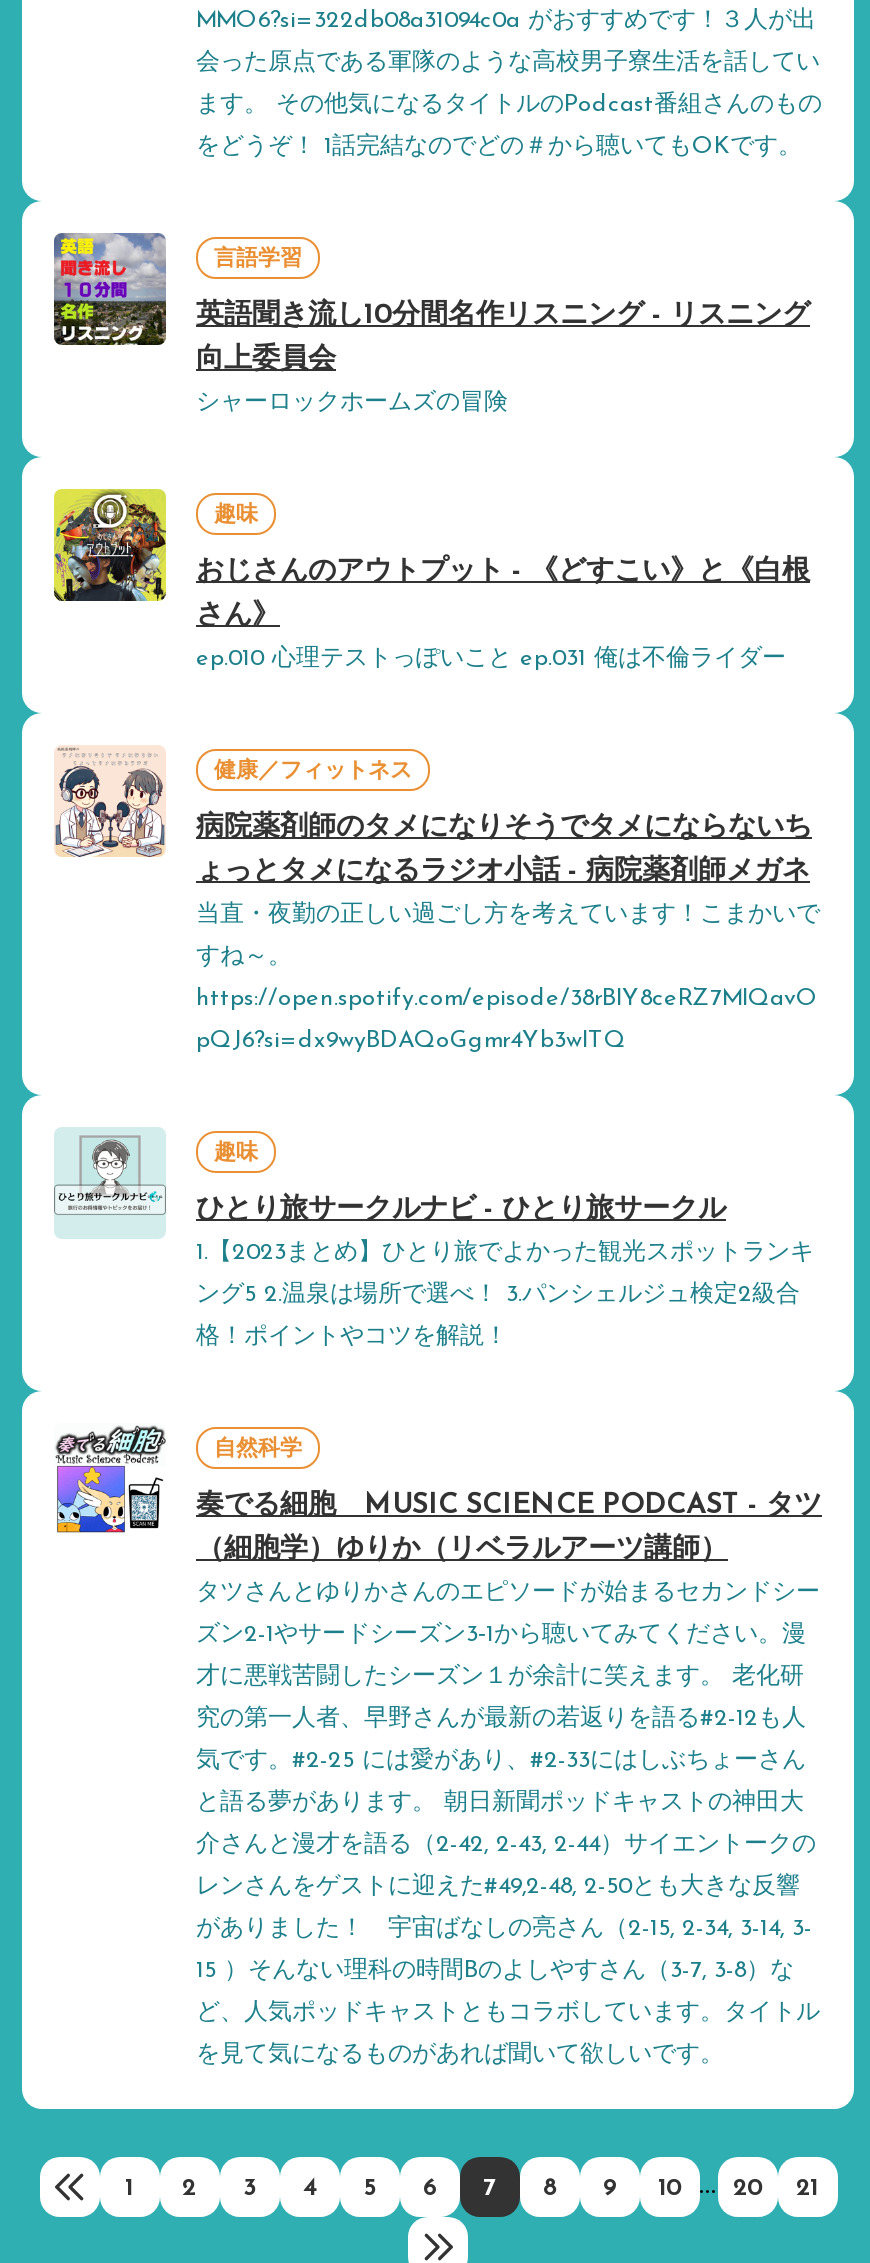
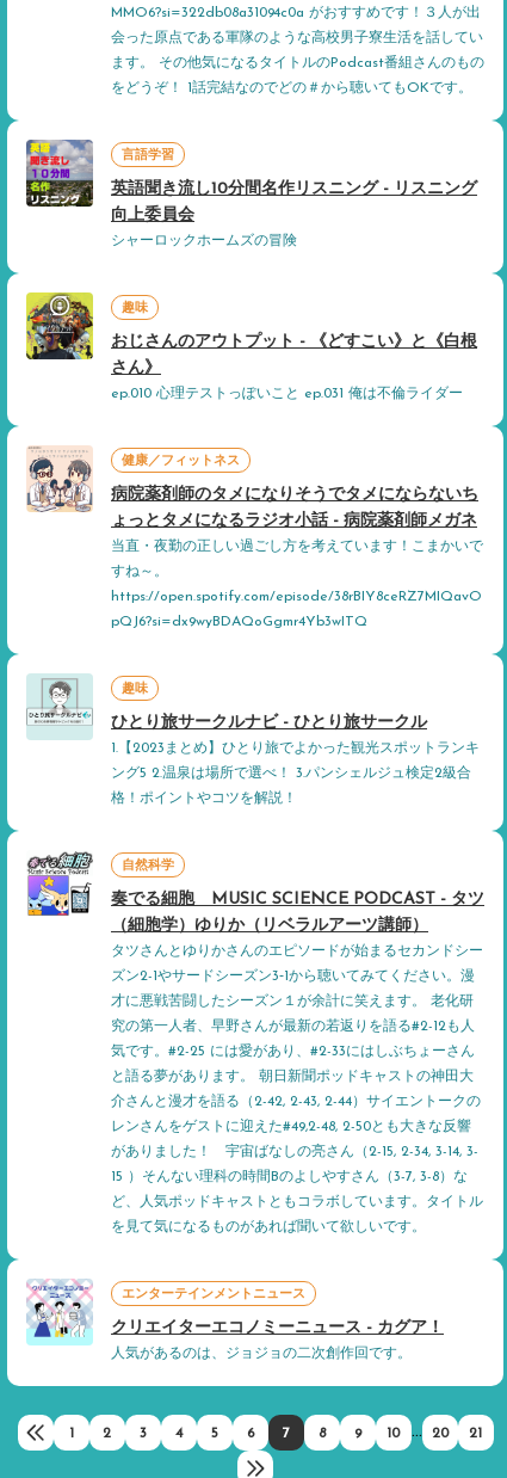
none -> [26,1279,444,1361] [image] | エンターテインメントニュース | クリエイターエコノミーニュース - カグア！ | 人気があるのは、ジョジョの二次創作回です。

